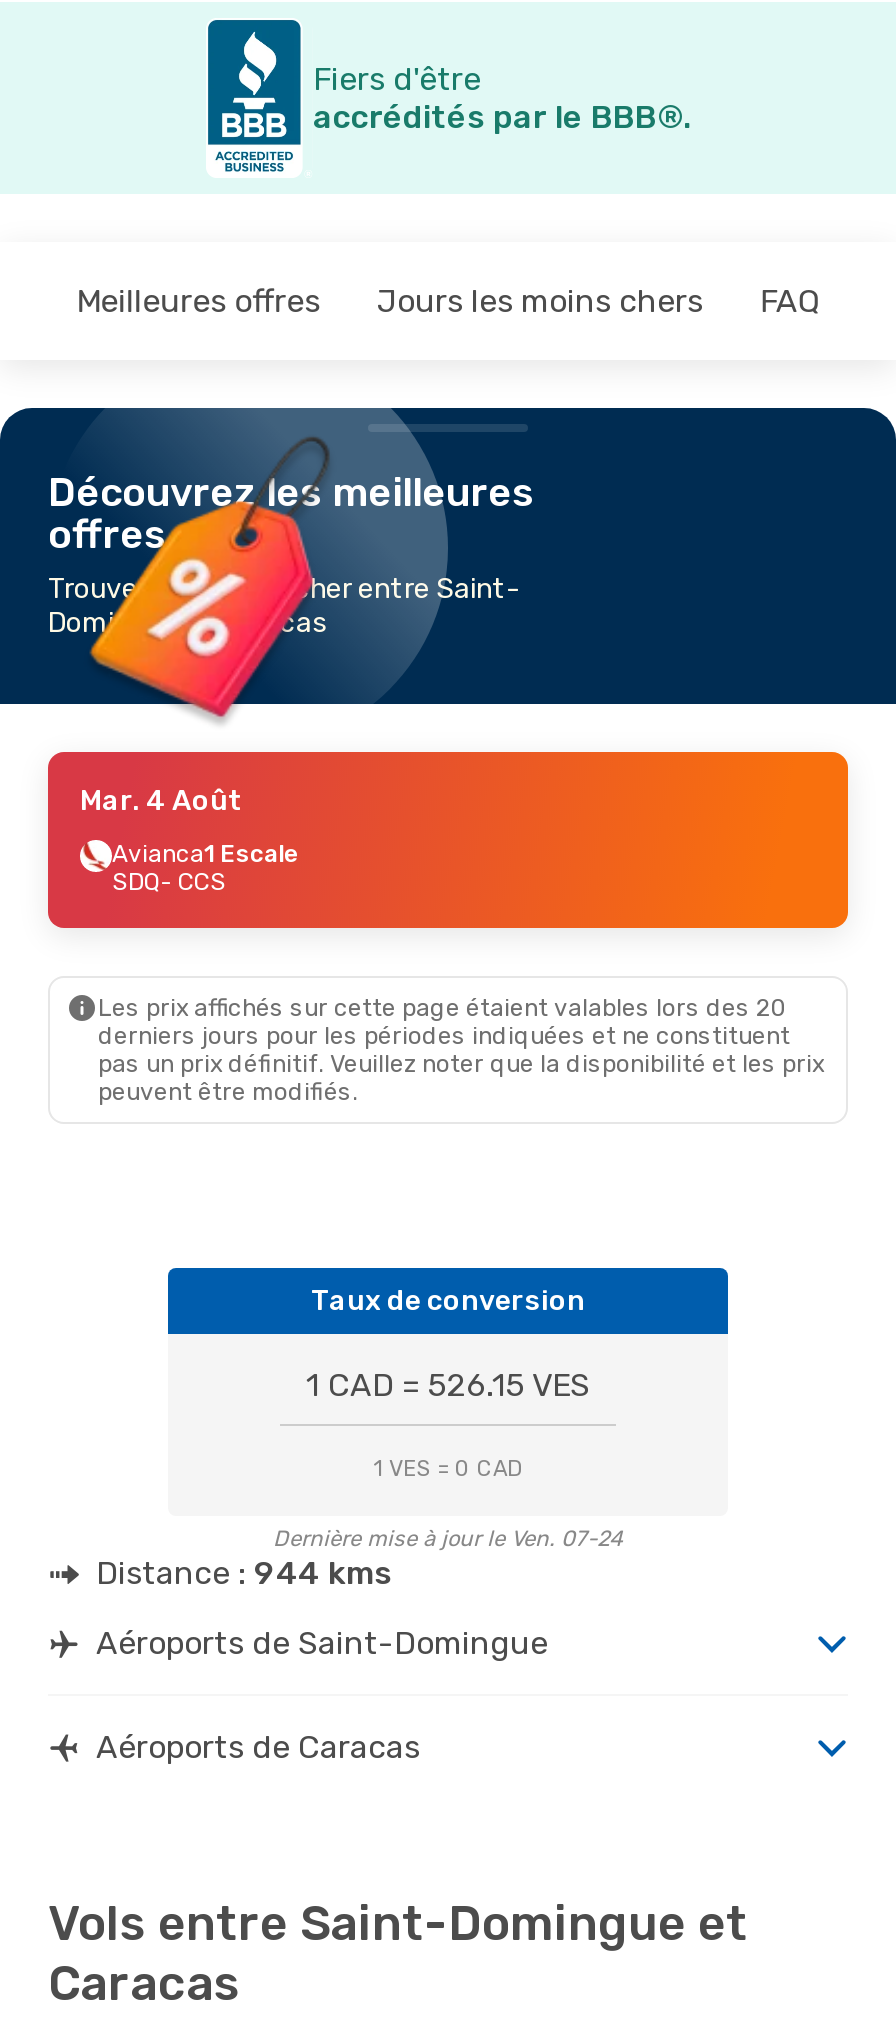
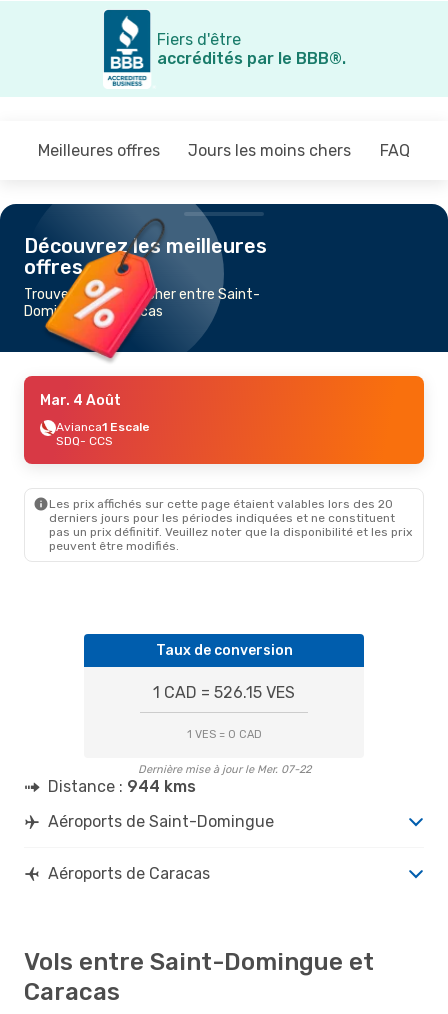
[273,1526,623,1552] Dernière mise à jour le Ven. 07-24 -> [137,763,310,776] Dernière mise à jour le Mer. 07-22

